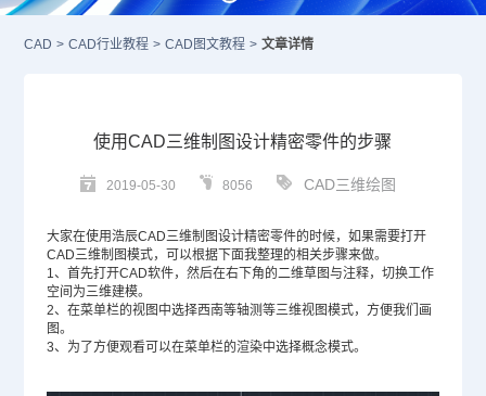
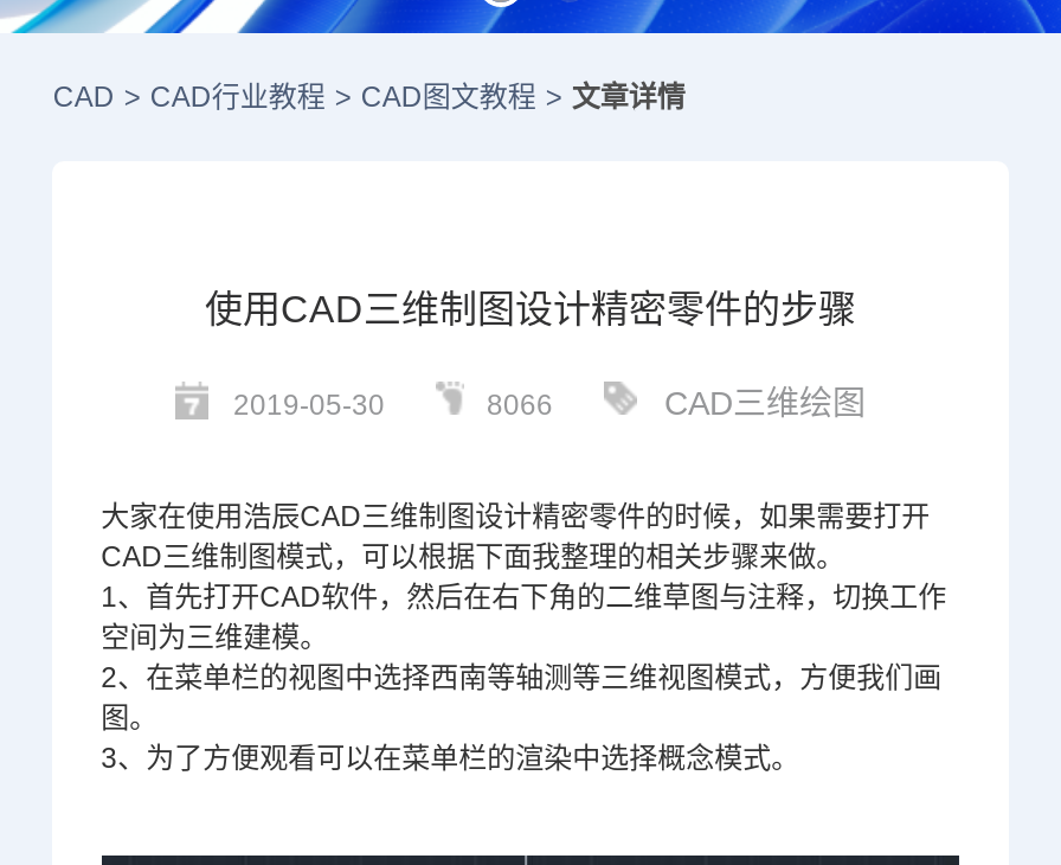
[223,178,253,194] 8056 -> [487,390,553,423] 8066

